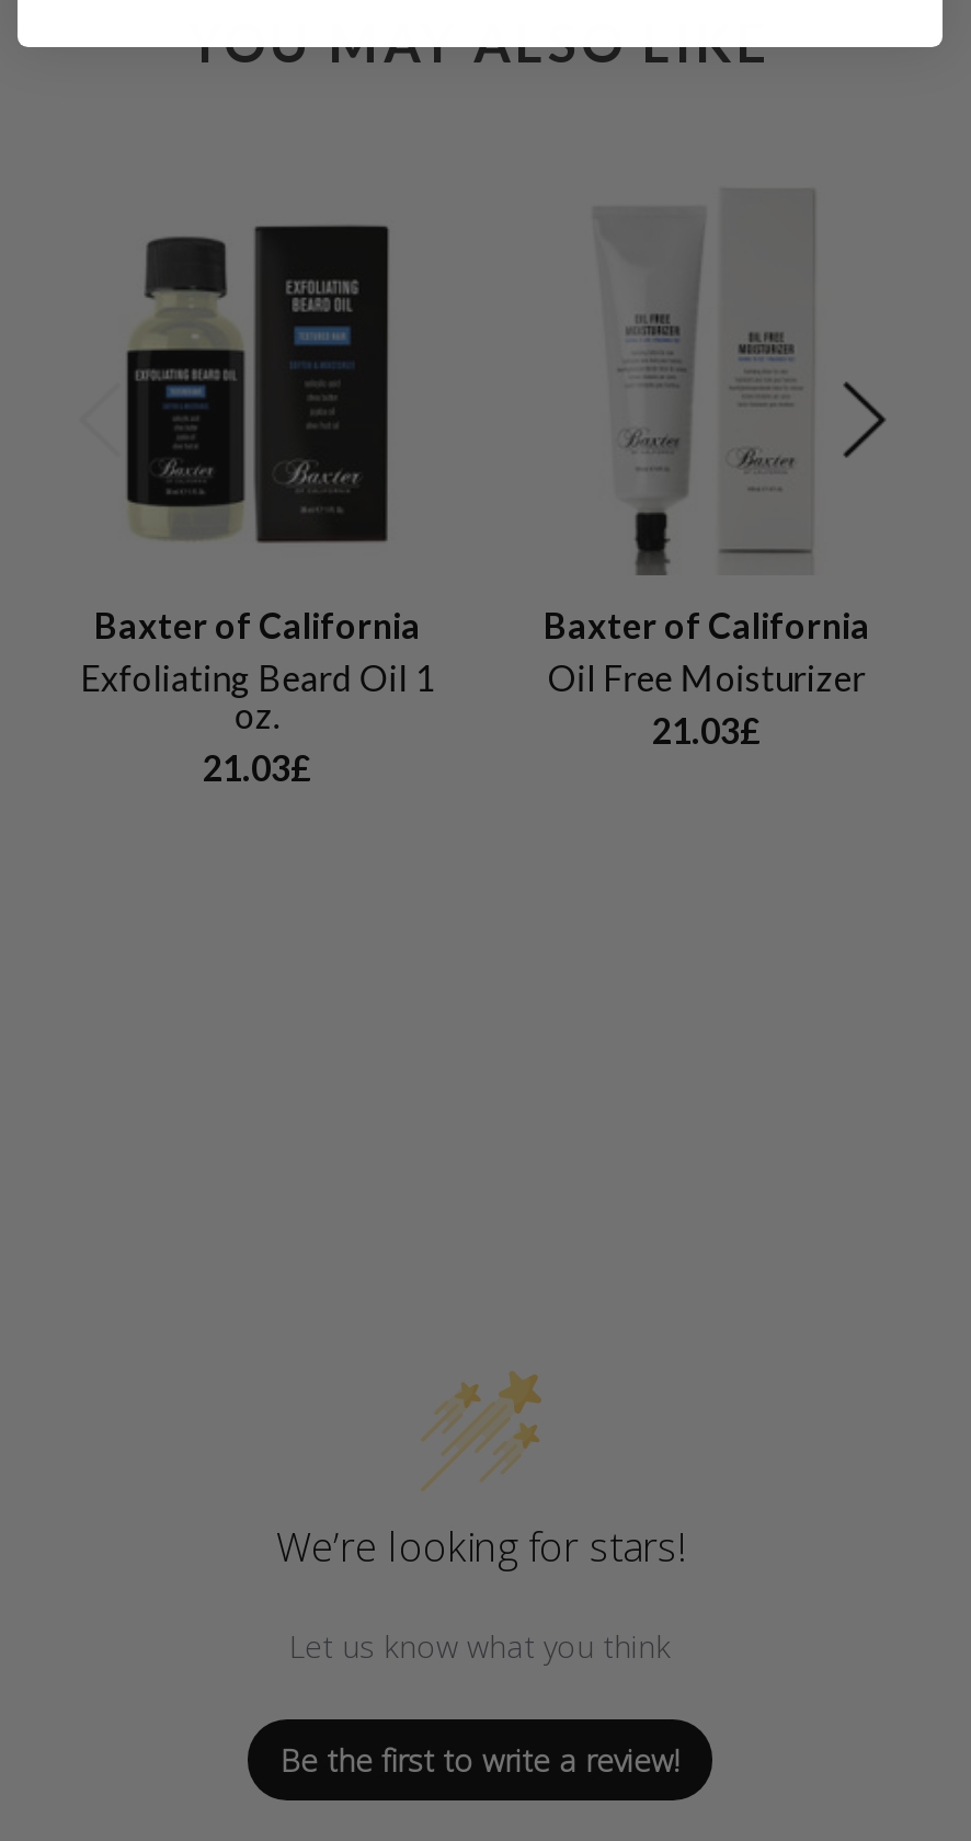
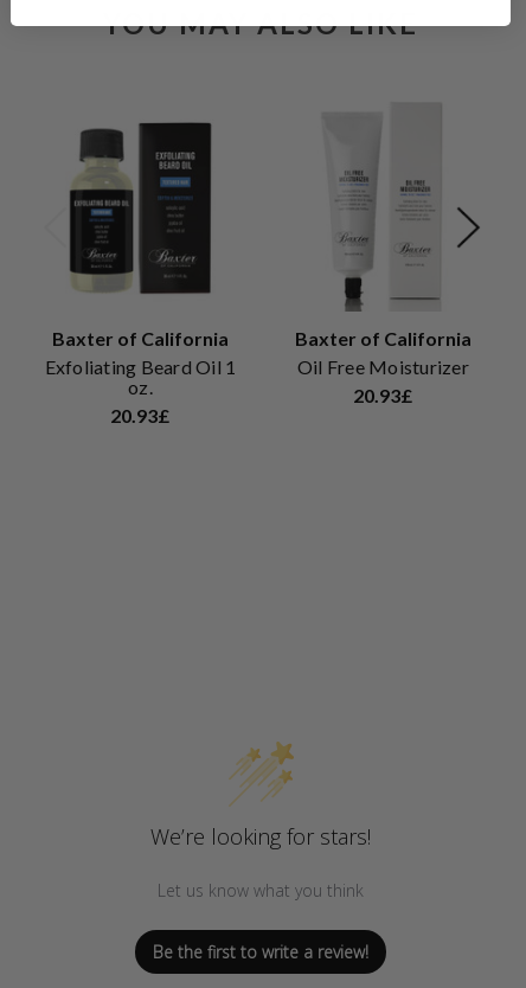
[652,709,762,750] 21.03£ -> [354,384,413,406] 20.93£
[203,746,312,787] 21.03£ -> [111,404,170,426] 20.93£

